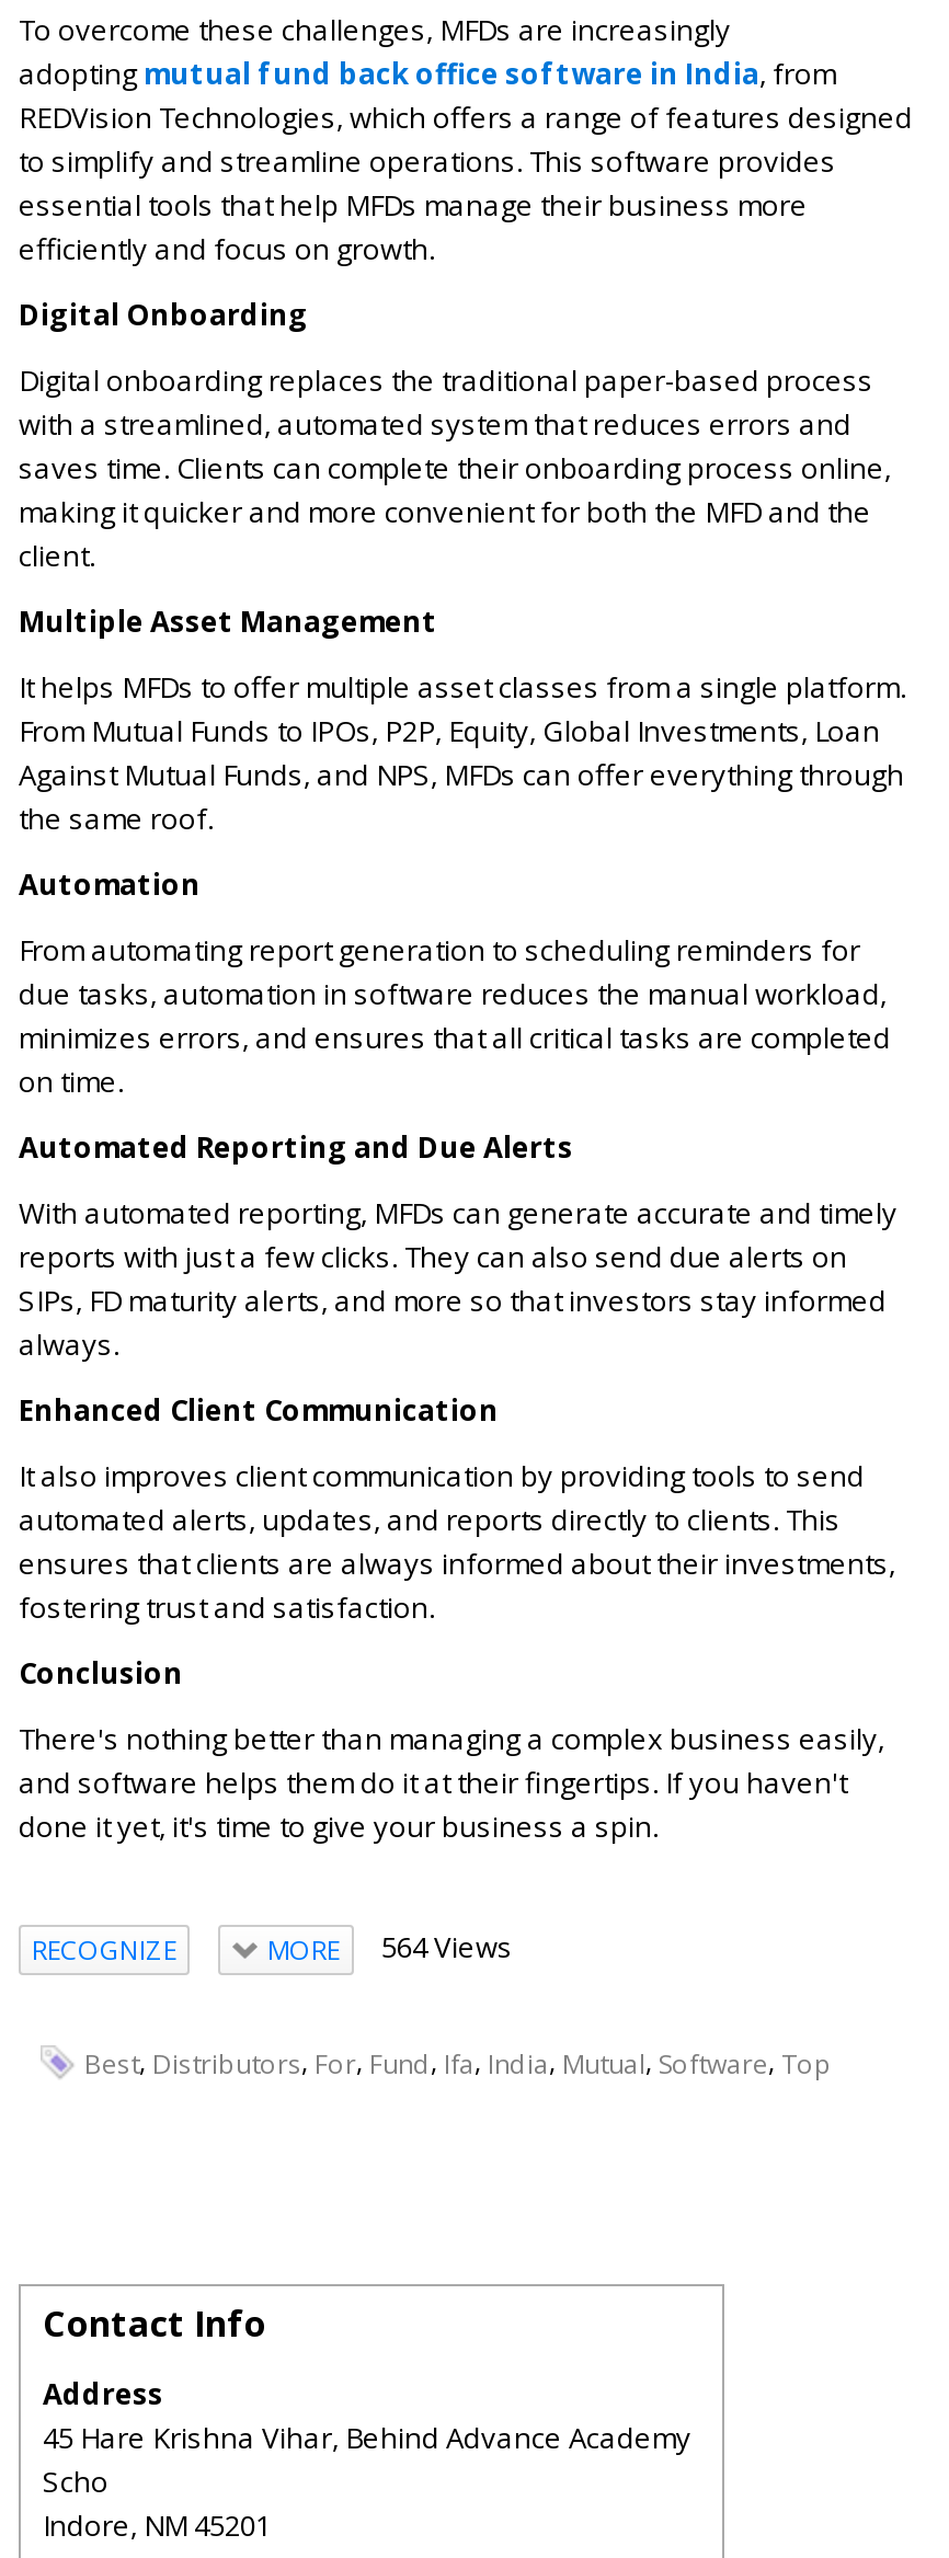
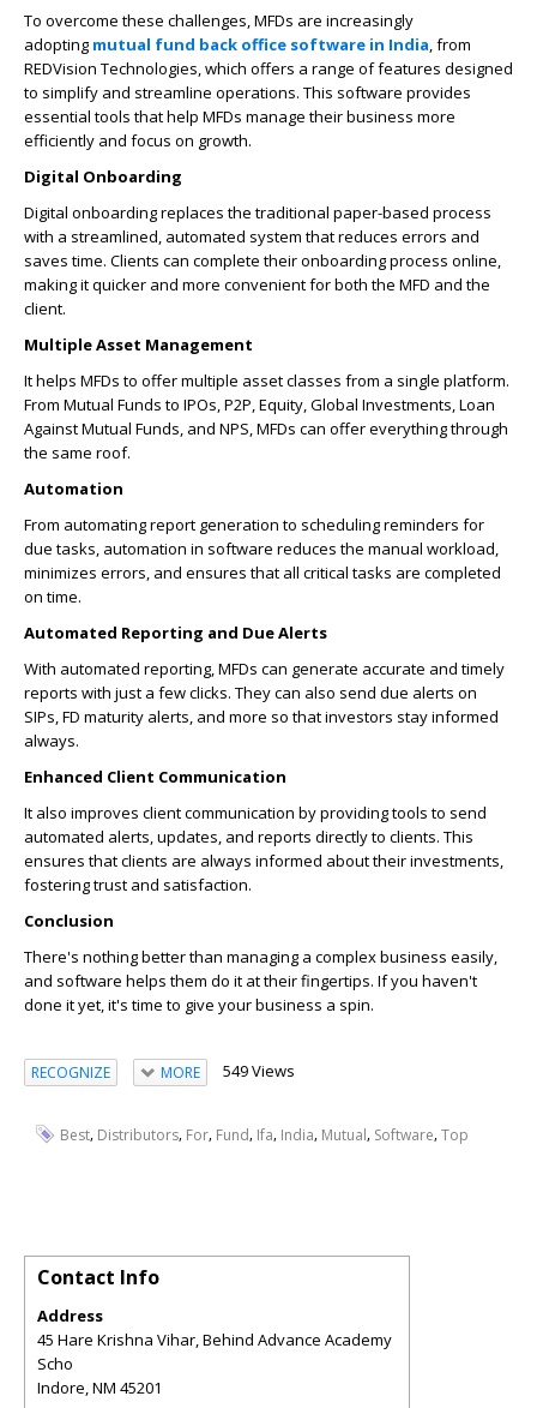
[267,1927,513,1969] MORE 564 Views -> [160,1060,294,1083] MORE 549 Views

